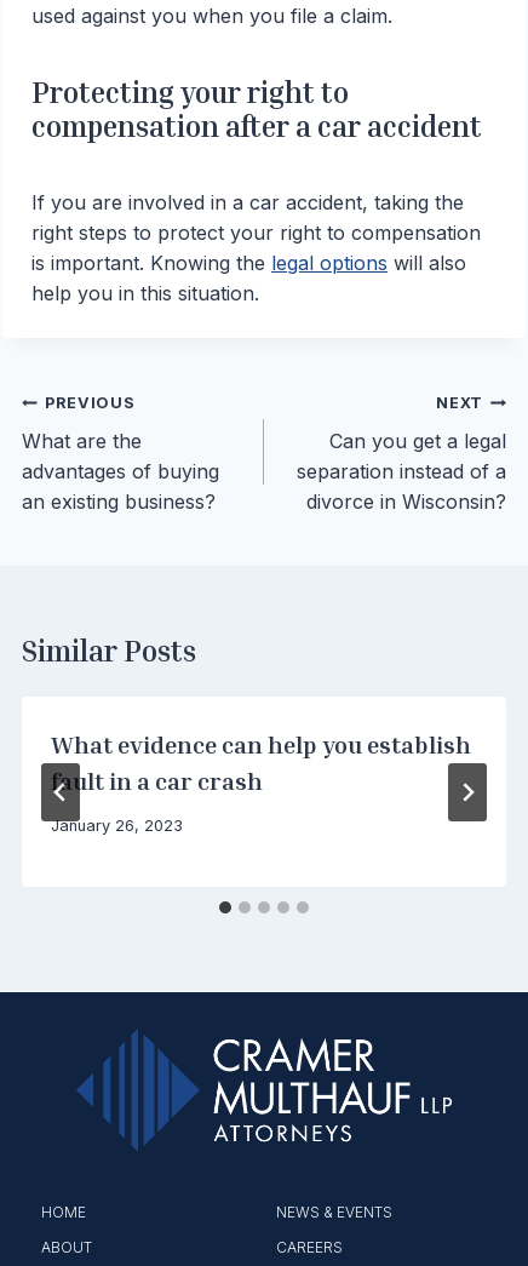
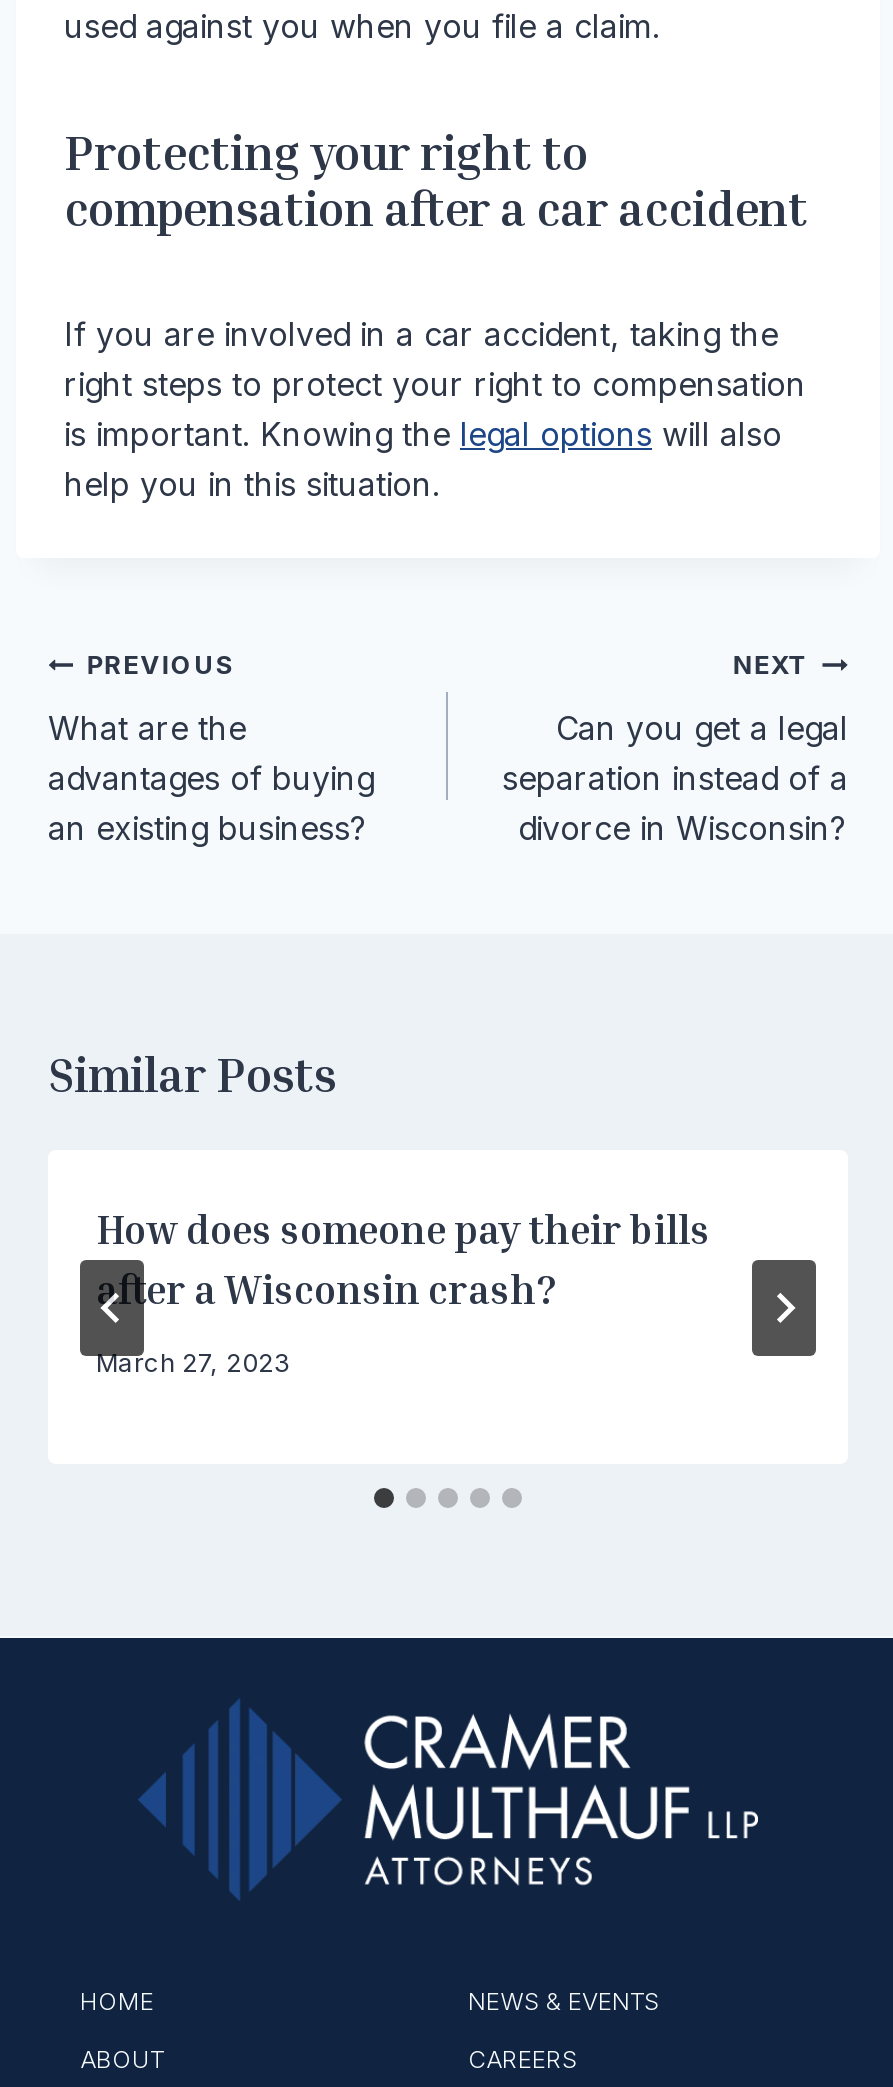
[51,730,471,795] What evidence can help you establish | fault in a car crash -> [96,1205,710,1313] How does someone pay their bills | after a Wisconsin crash?
[51,817,183,835] January 26, 2023 -> [96,1348,290,1378] March 27, 2023

